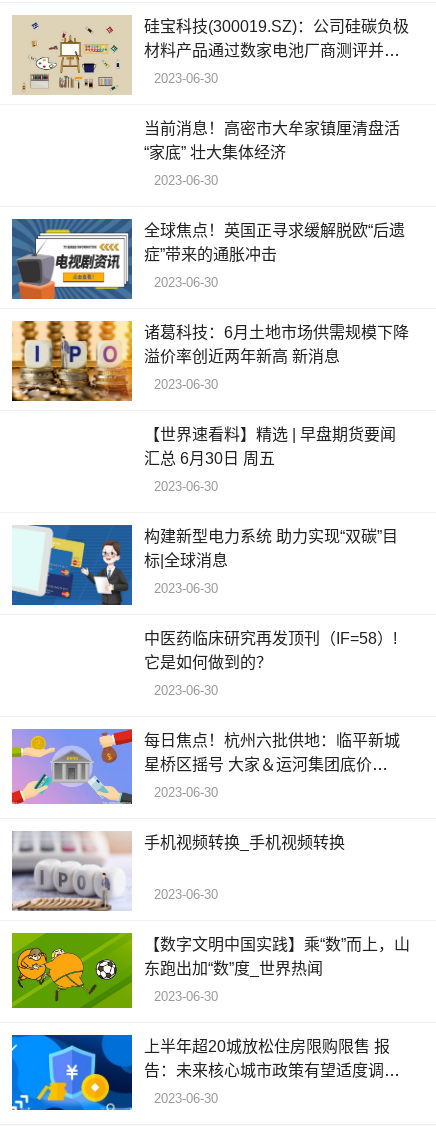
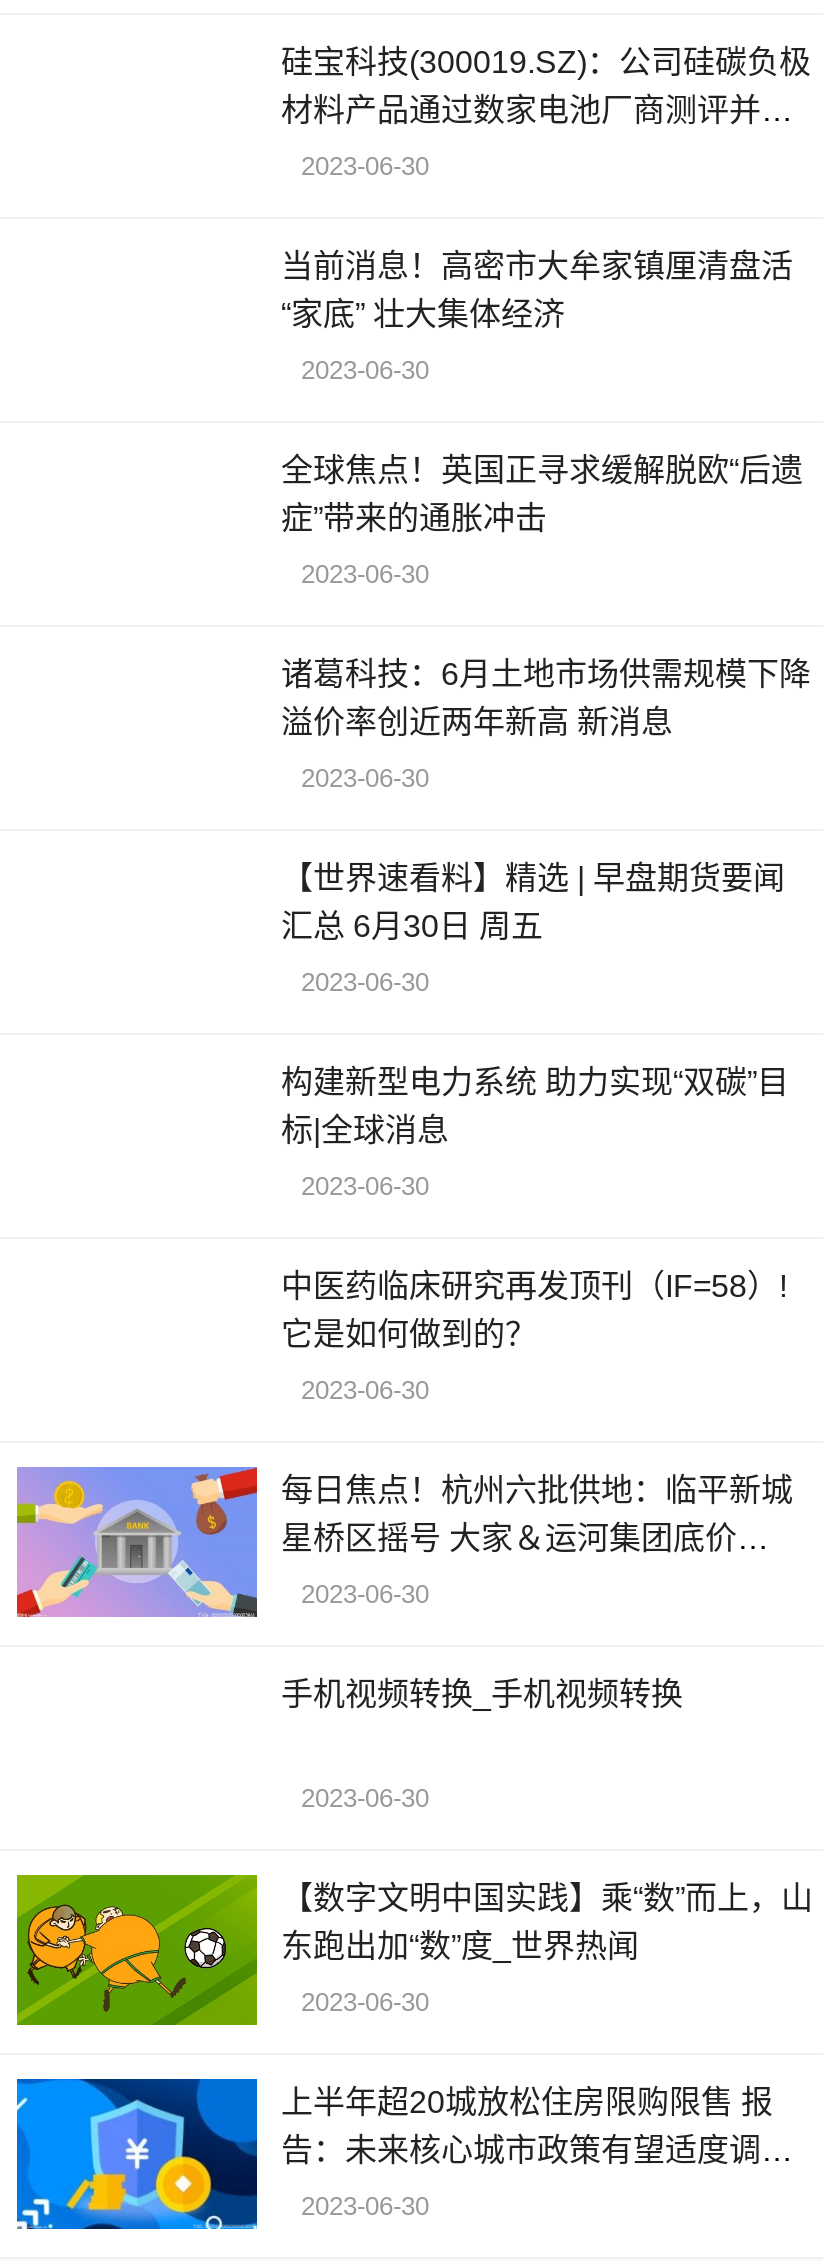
[12,15,132,95] [image] -> none
[11,218,133,300] [image] -> none
[11,320,133,402] [image] -> none
[11,524,133,606] [image] -> none
[11,831,132,912] [image] -> none

